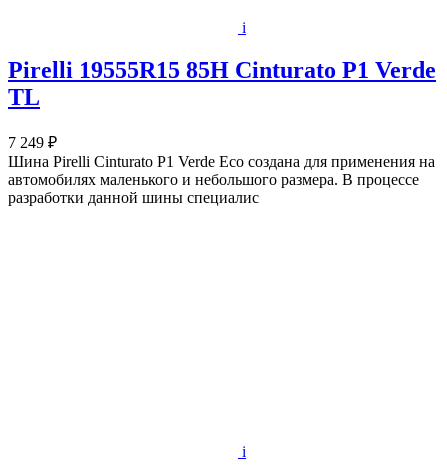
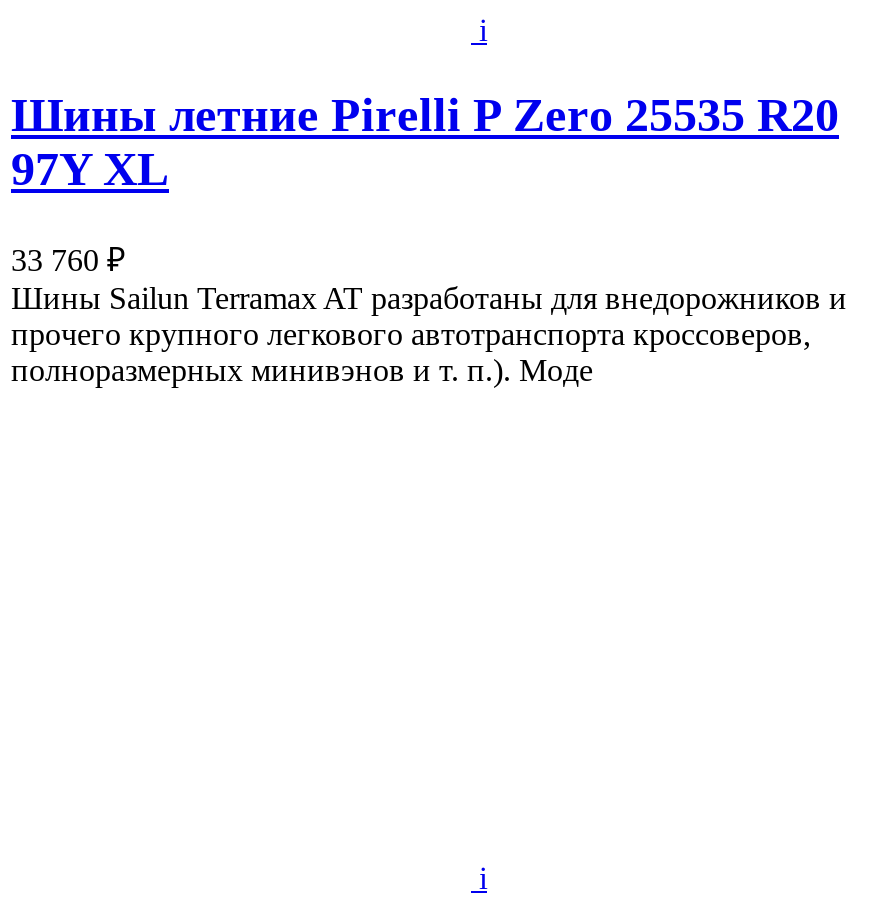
[8,57,436,110] Pirelli 19555R15 85H Cinturato P1 Verde | TL -> [11,89,839,195] Шины летние Pirelli P Zero 25535 R20 | 97Y XL
[8,134,435,206] 7 249 ₽ | Шина Pirelli Cinturato P1 Verde Eco создана для применения на | автомобилях маленького и небольшого размера. В процессе | разработки данной шины специалис -> [11,243,847,387] 33 760 ₽ | Шины Sailun Terramax AT разработаны для внедорожников и | прочего крупного легкового автотранспорта кроссоверов, | полноразмерных минивэнов и т. п.). Моде

